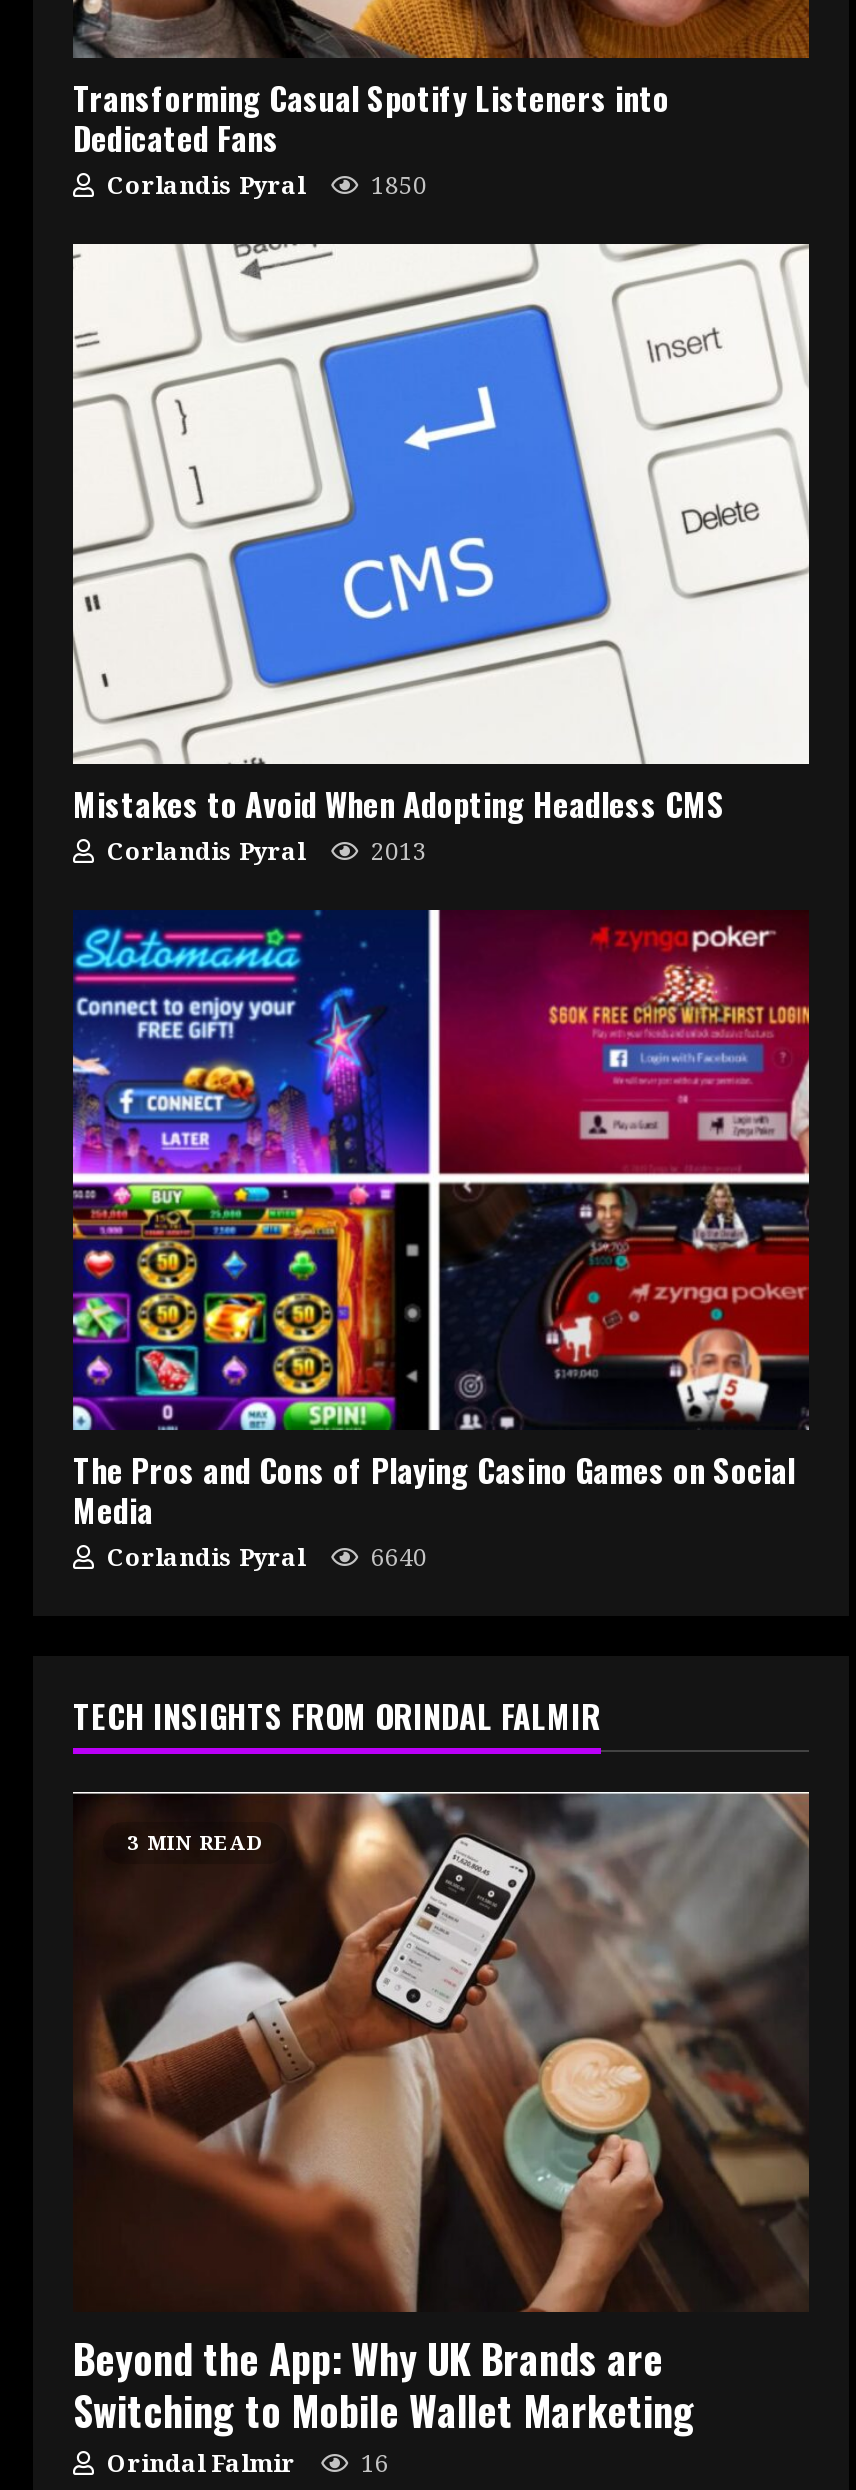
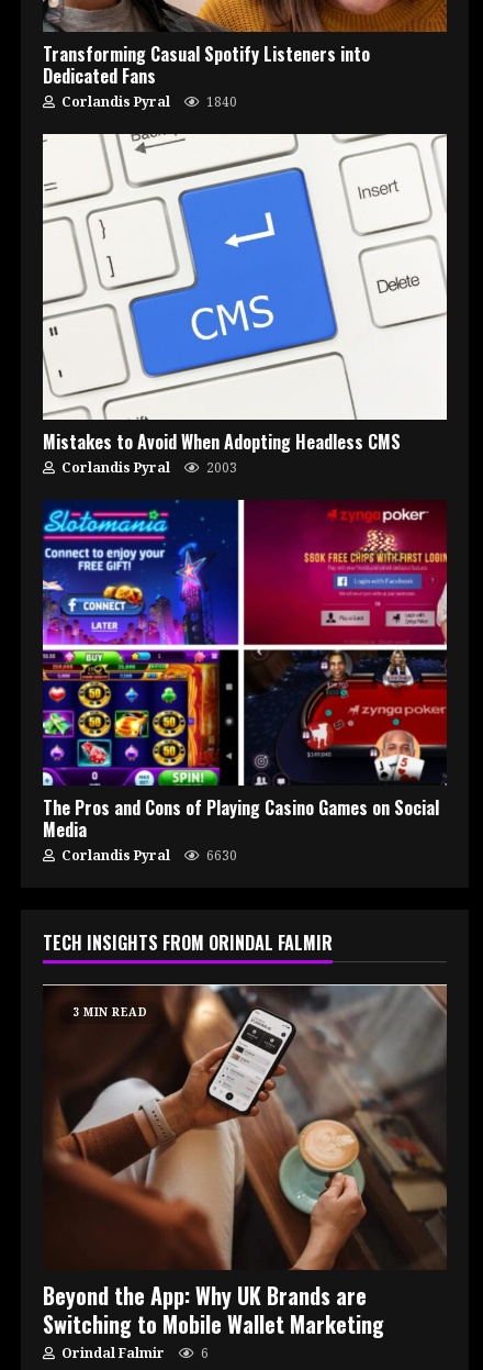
[101,169,427,203] Corlandis Pyral 1850 -> [58,93,237,112] Corlandis Pyral 1840
[101,835,427,869] Corlandis Pyral 2013 -> [58,459,237,477] Corlandis Pyral 2003
[101,1541,427,1575] Corlandis Pyral 6640 -> [58,846,237,865] Corlandis Pyral 6630
[101,2447,389,2481] Orindal Falmir 16 -> [58,1344,209,1363] Orindal Falmir 6

